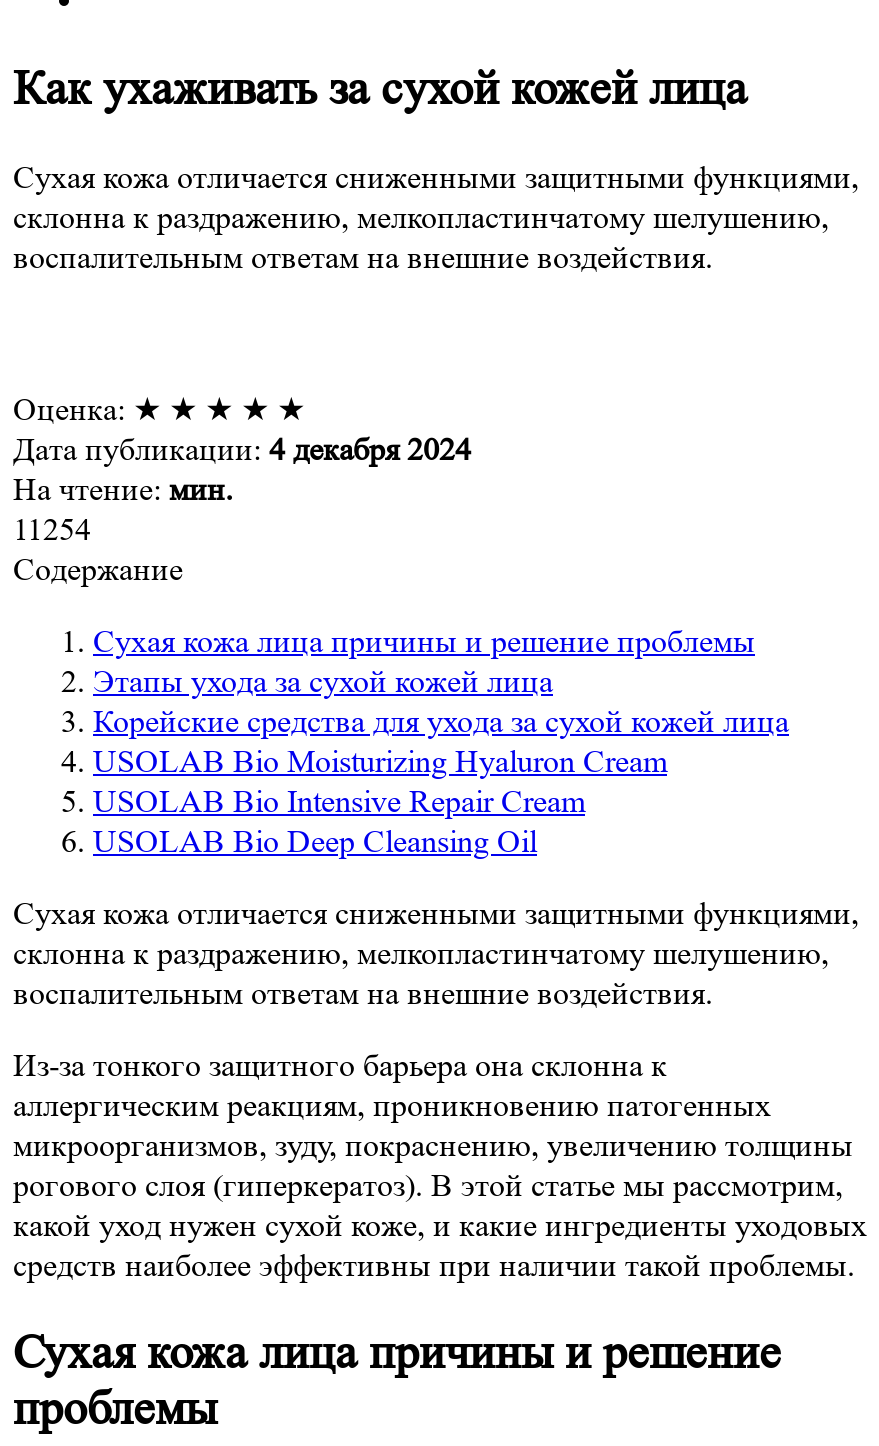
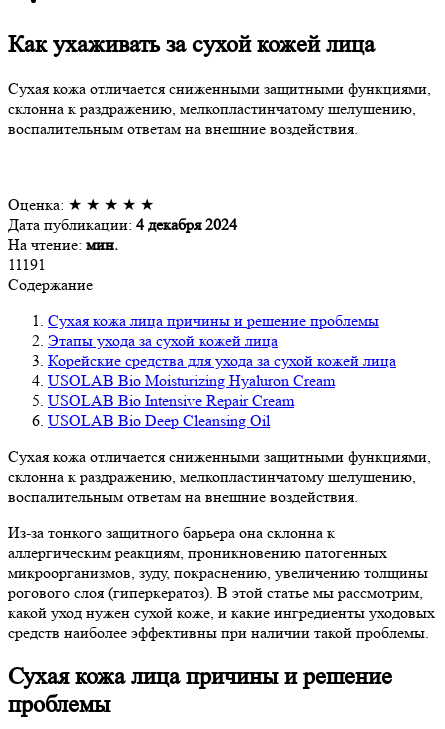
[13,510,91,548] 11254 -> [8,255,46,274] 11191

